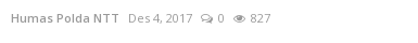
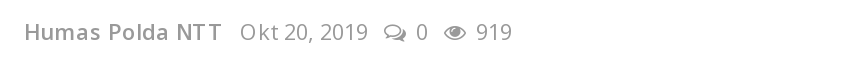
[11,9,192,26] Humas Polda NTT Des 4, 2017 -> [24,16,368,46] Humas Polda NTT Okt 20, 2019
[251,9,270,26] 827 -> [476,16,512,46] 919

